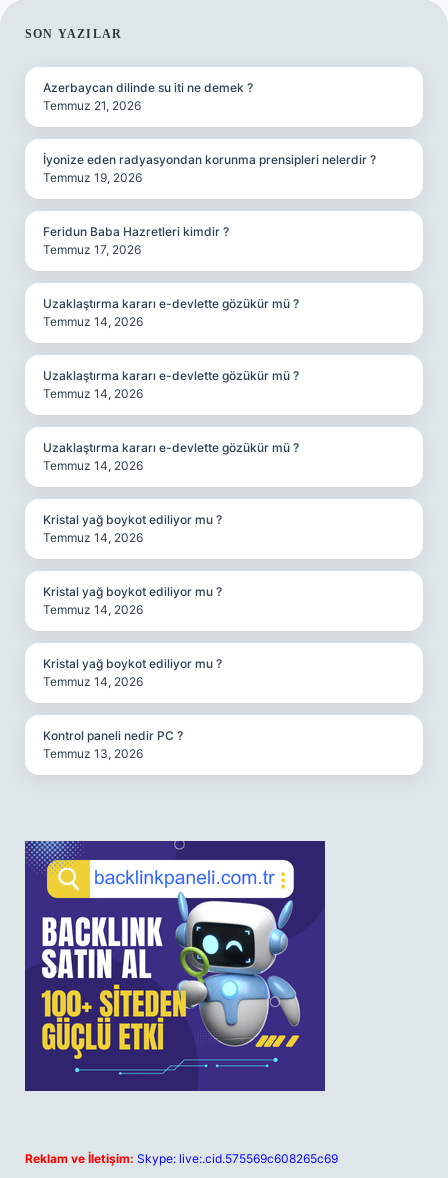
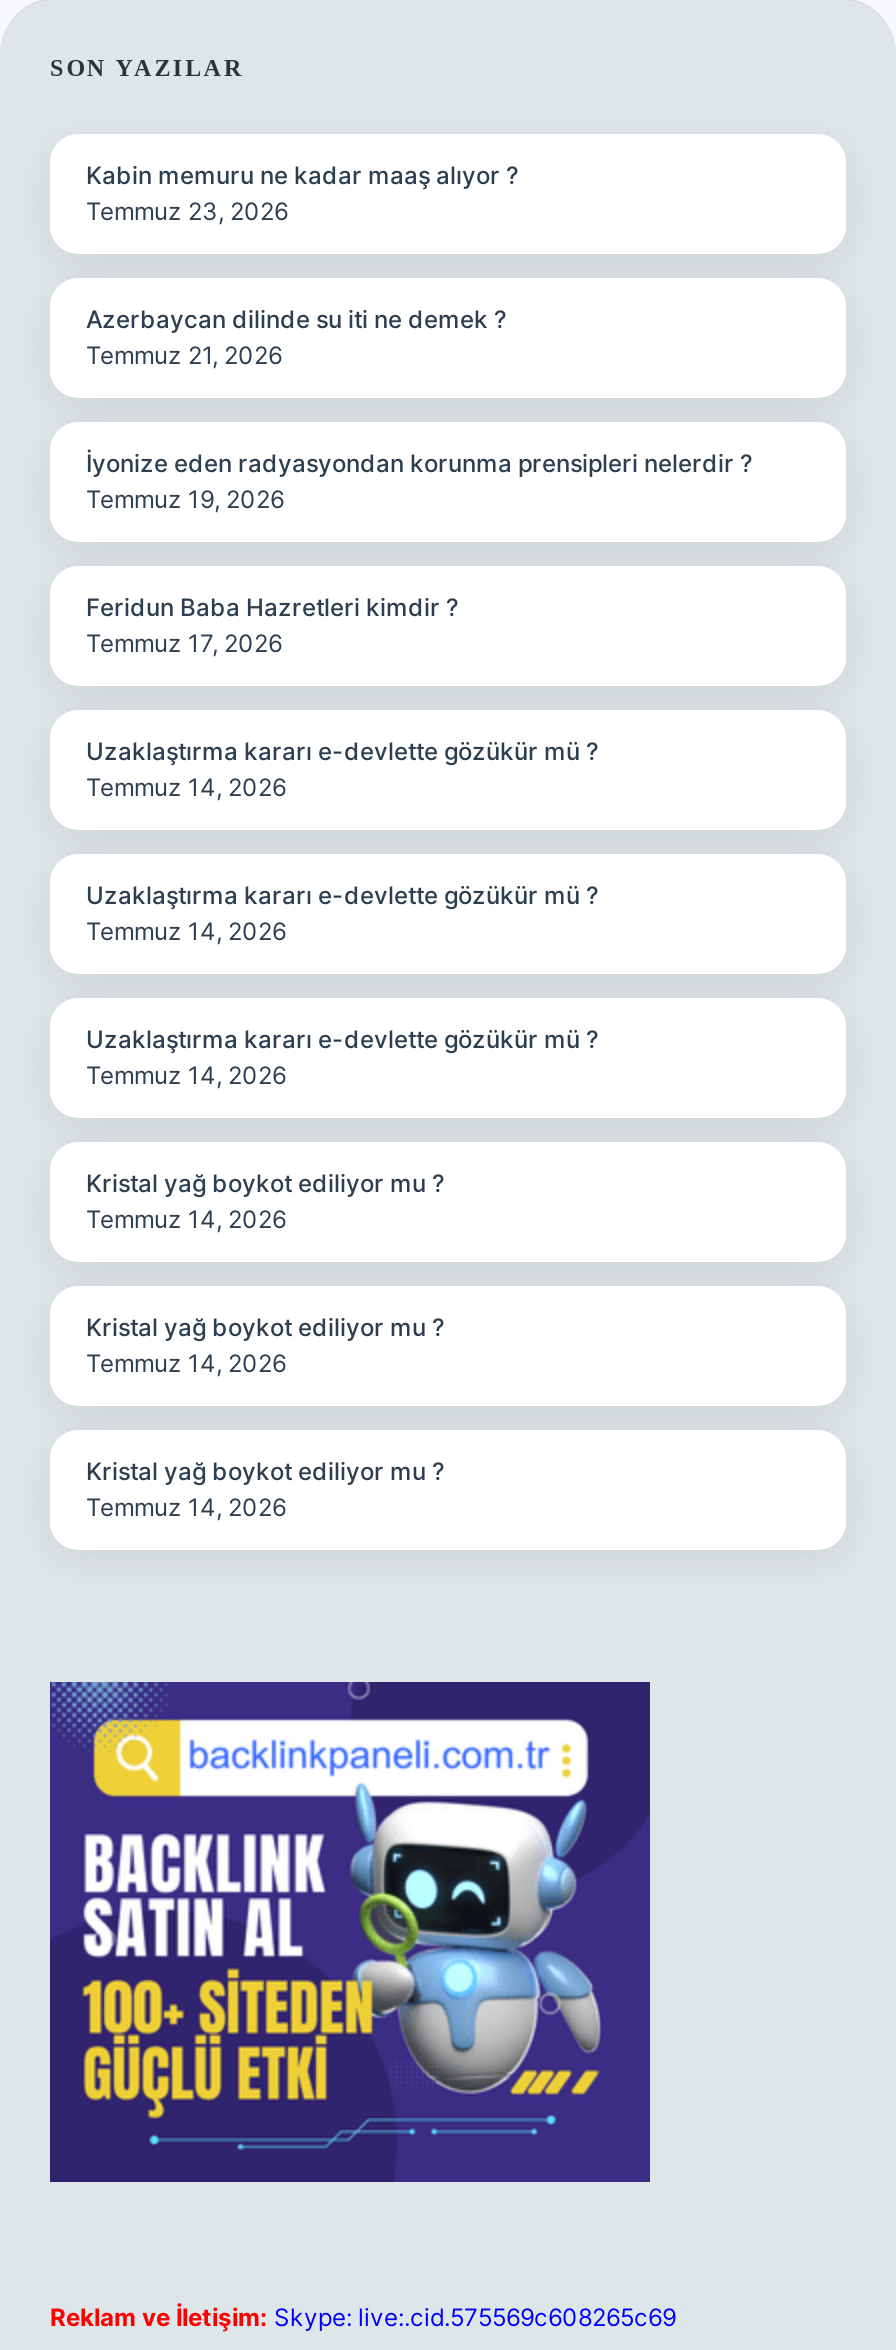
none -> [86,160,518,226] Kabin memuru ne kadar maaş alıyor ? | Temmuz 23, 2026
moved [43,80,376,689] -> [86,304,752,1522]: Azerbaycan dilinde su iti ne demek ? | Temmuz 21, 2026 | İyonize eden radyasyondan korunma prensipleri nelerdir ? | ... | Kristal yağ boykot ediliyor mu ? | Temmuz 14, 2026
[43,728,183,761] Kontrol paneli nedir PC ? | Temmuz 13, 2026 -> none

